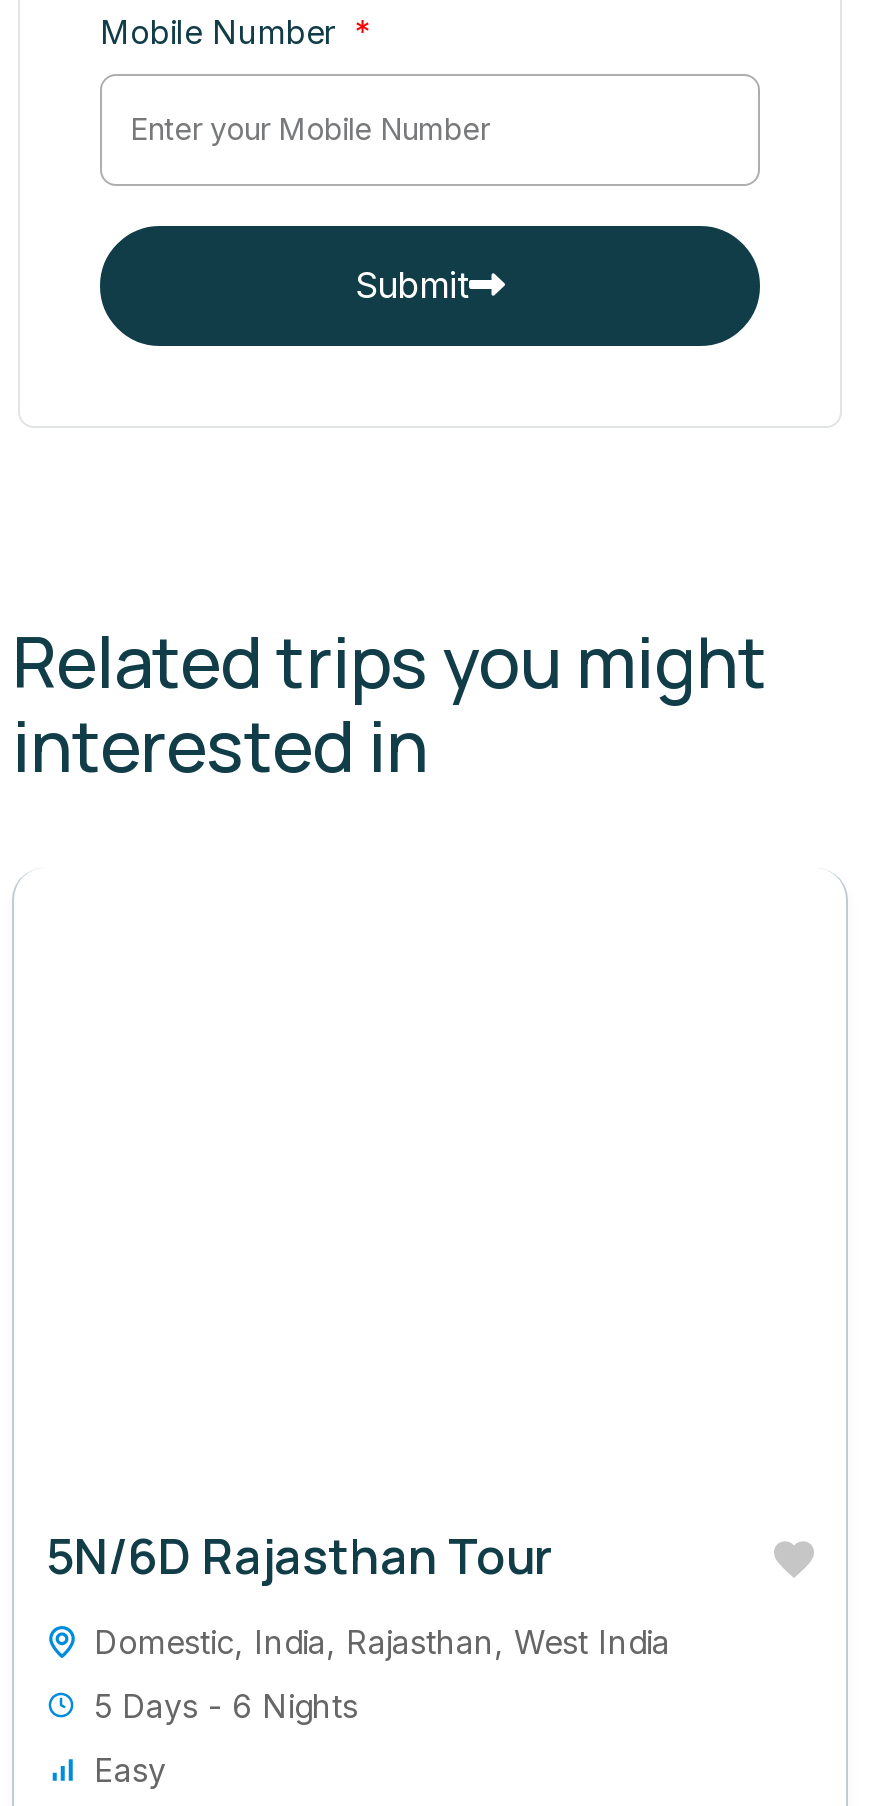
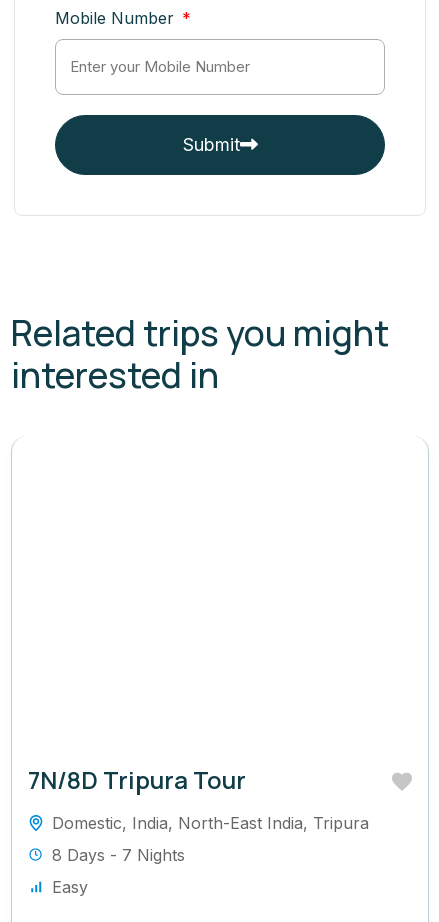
[46,1521,554,1587] 5N/6D Rajasthan Tour -> [28,762,246,795] 7N/8D Tripura Tour
[94,1621,670,1661] Domestic, India, Rajasthan, West India -> [52,812,369,832] Domestic, India, North-East India, Tripura
[94,1685,358,1725] 5 Days - 6 Nights -> [52,844,185,864] 8 Days - 7 Nights

